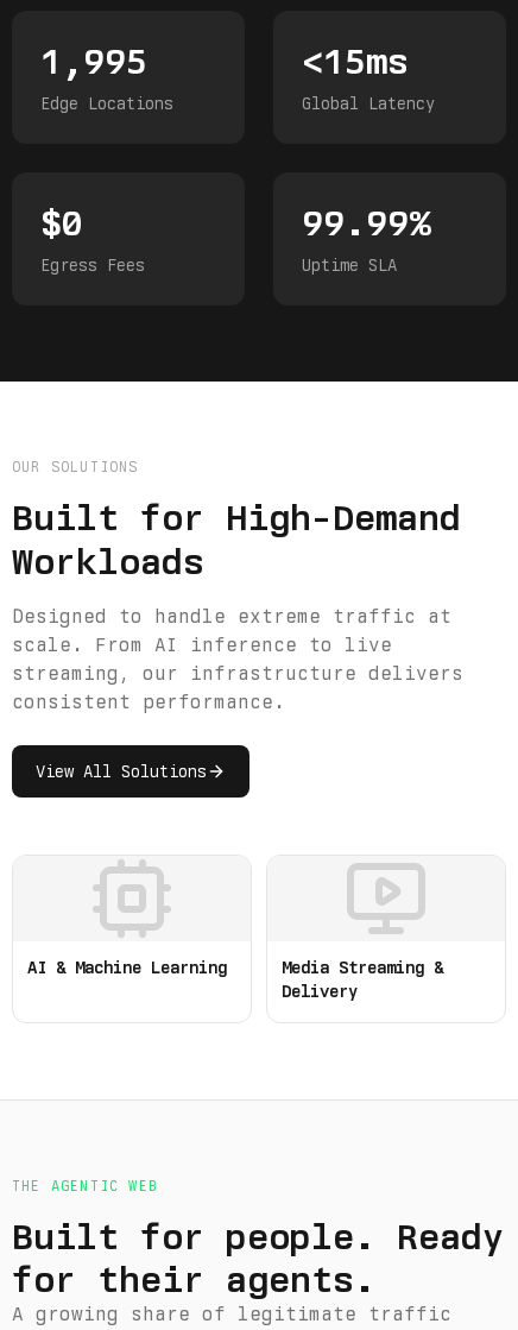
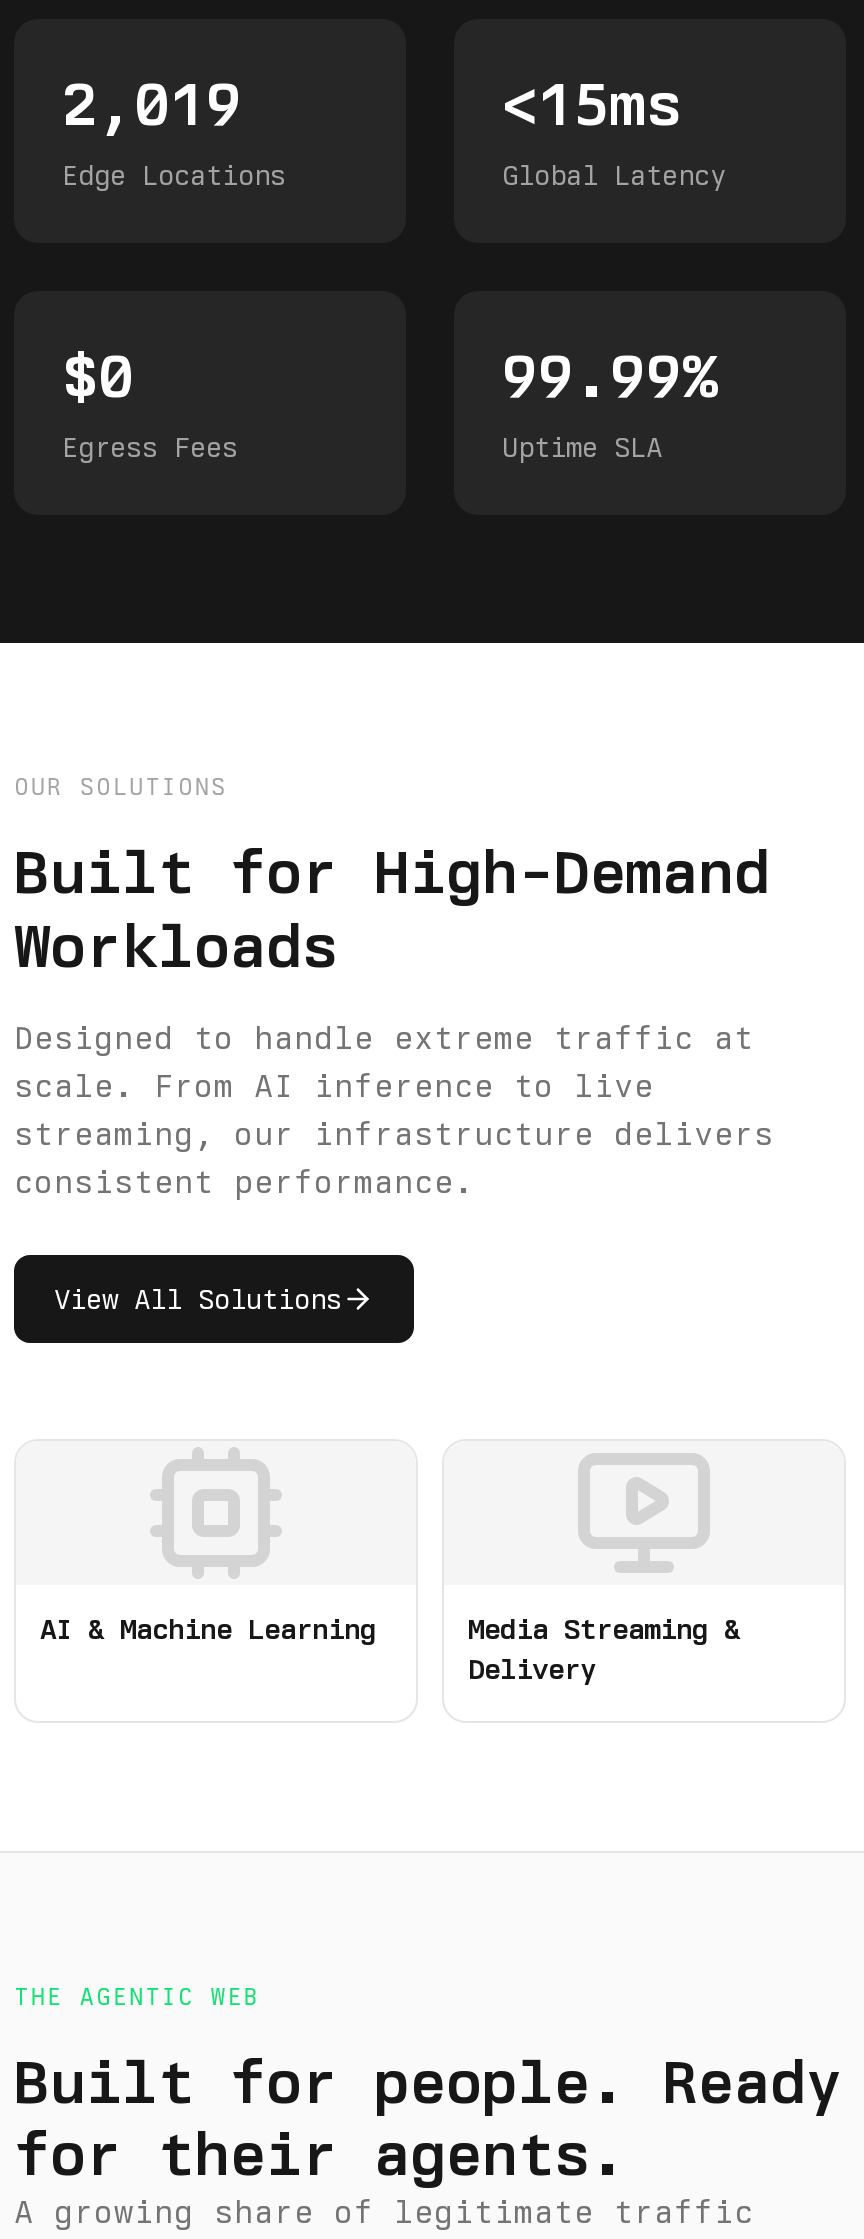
[40,39,147,82] 1,995 -> [62,67,242,139] 2,019

